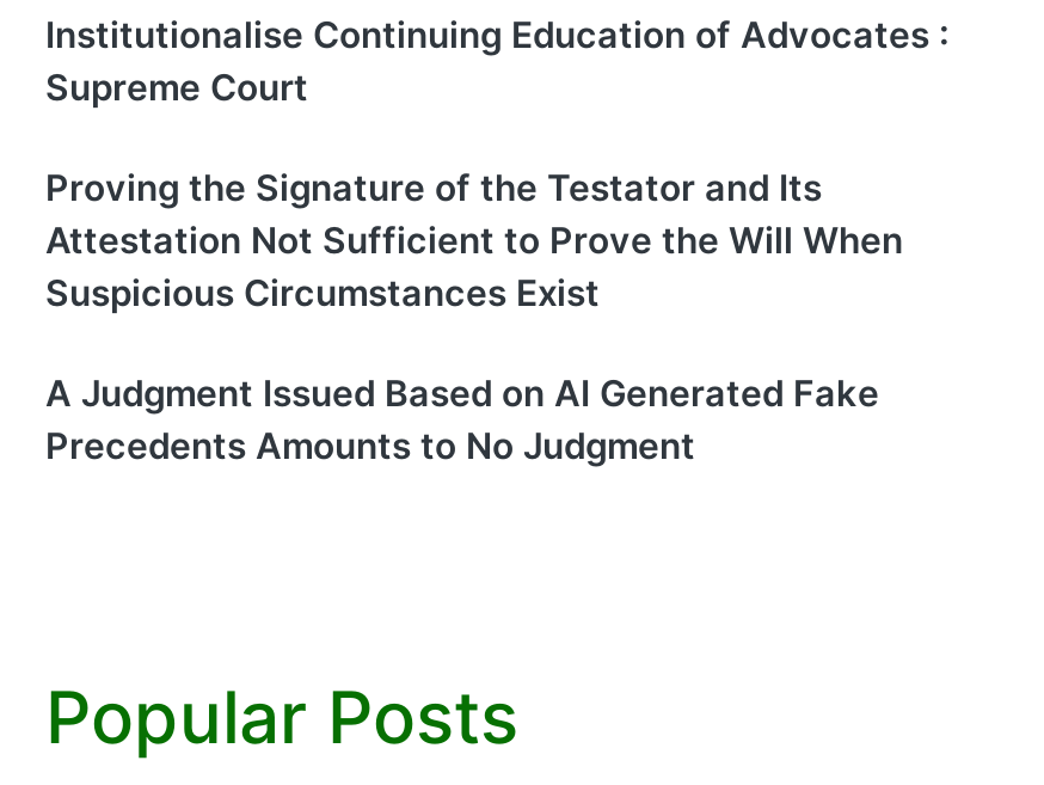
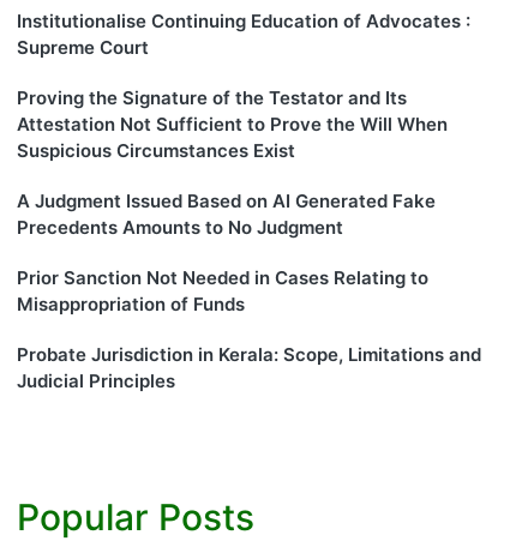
none -> [17,267,481,393] Prior Sanction Not Needed in Cases Relating to | Misappropriation of Funds | Probate Jurisdiction in Kerala: Scope, Limitations and | Judicial Principles

